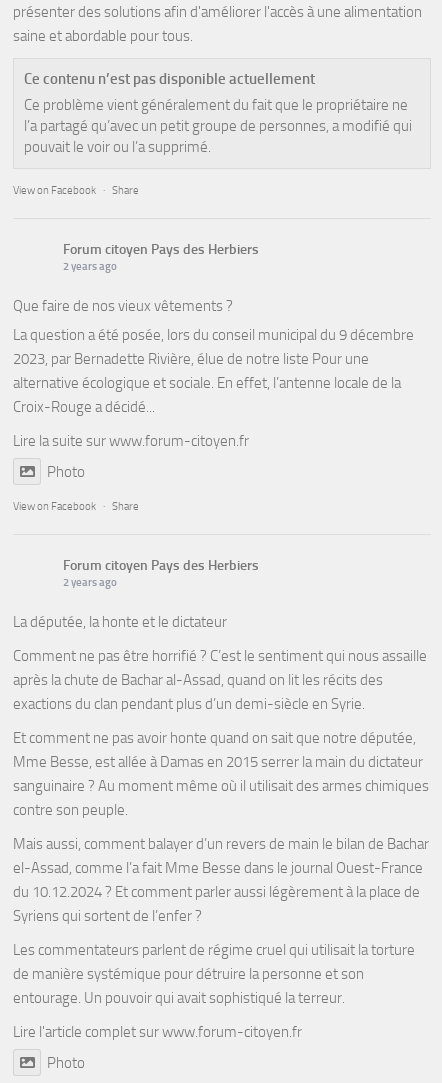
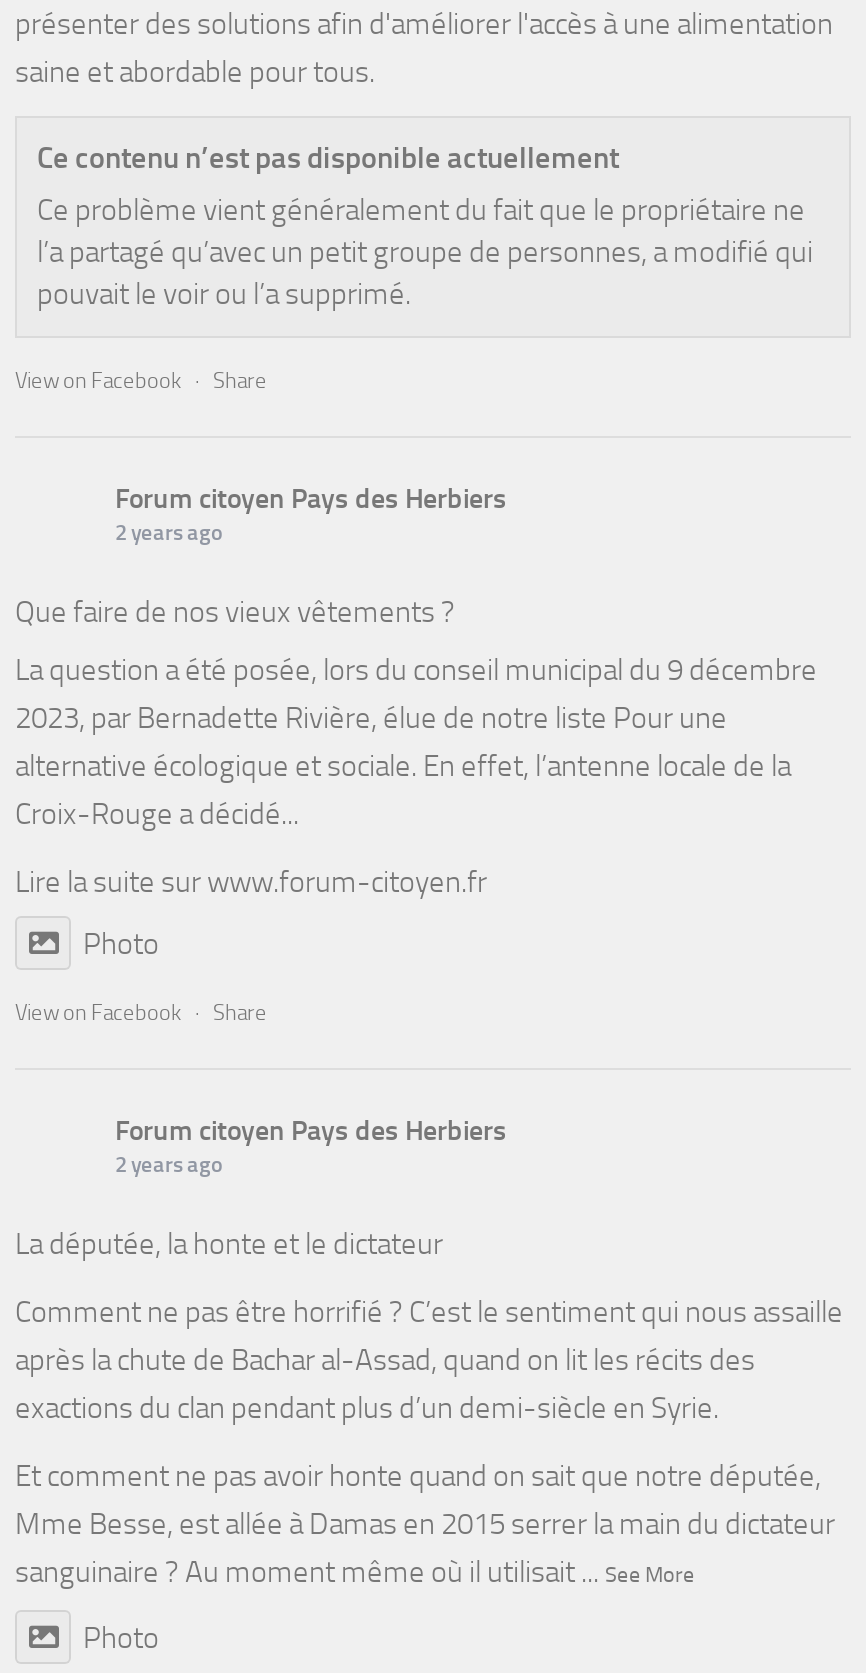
[13,777,429,1041] sanguinaire ? Au moment même où il utilisait des armes chimiques | contre son peuple. | Mais aussi, comment balayer d’un revers de main le bilan de Bachar | el-Assad, comme l’a fait Mme Besse dans le journal Ouest-France | du 10.12.2024 ? Et comment parler aussi légèrement à la place de | Syriens qui sortent de l’enfer ? | Les commentateurs parlent de régime cruel qui utilisait la torture | de manière systémique pour détruire la personne et son | entourage. Un pouvoir qui avait sophistiqué la terreur. | Lire l'article complet surwww.forum-citoyen.fr -> [15,1554,695,1590] sanguinaire ? Au moment même où il utilisait ... See More

